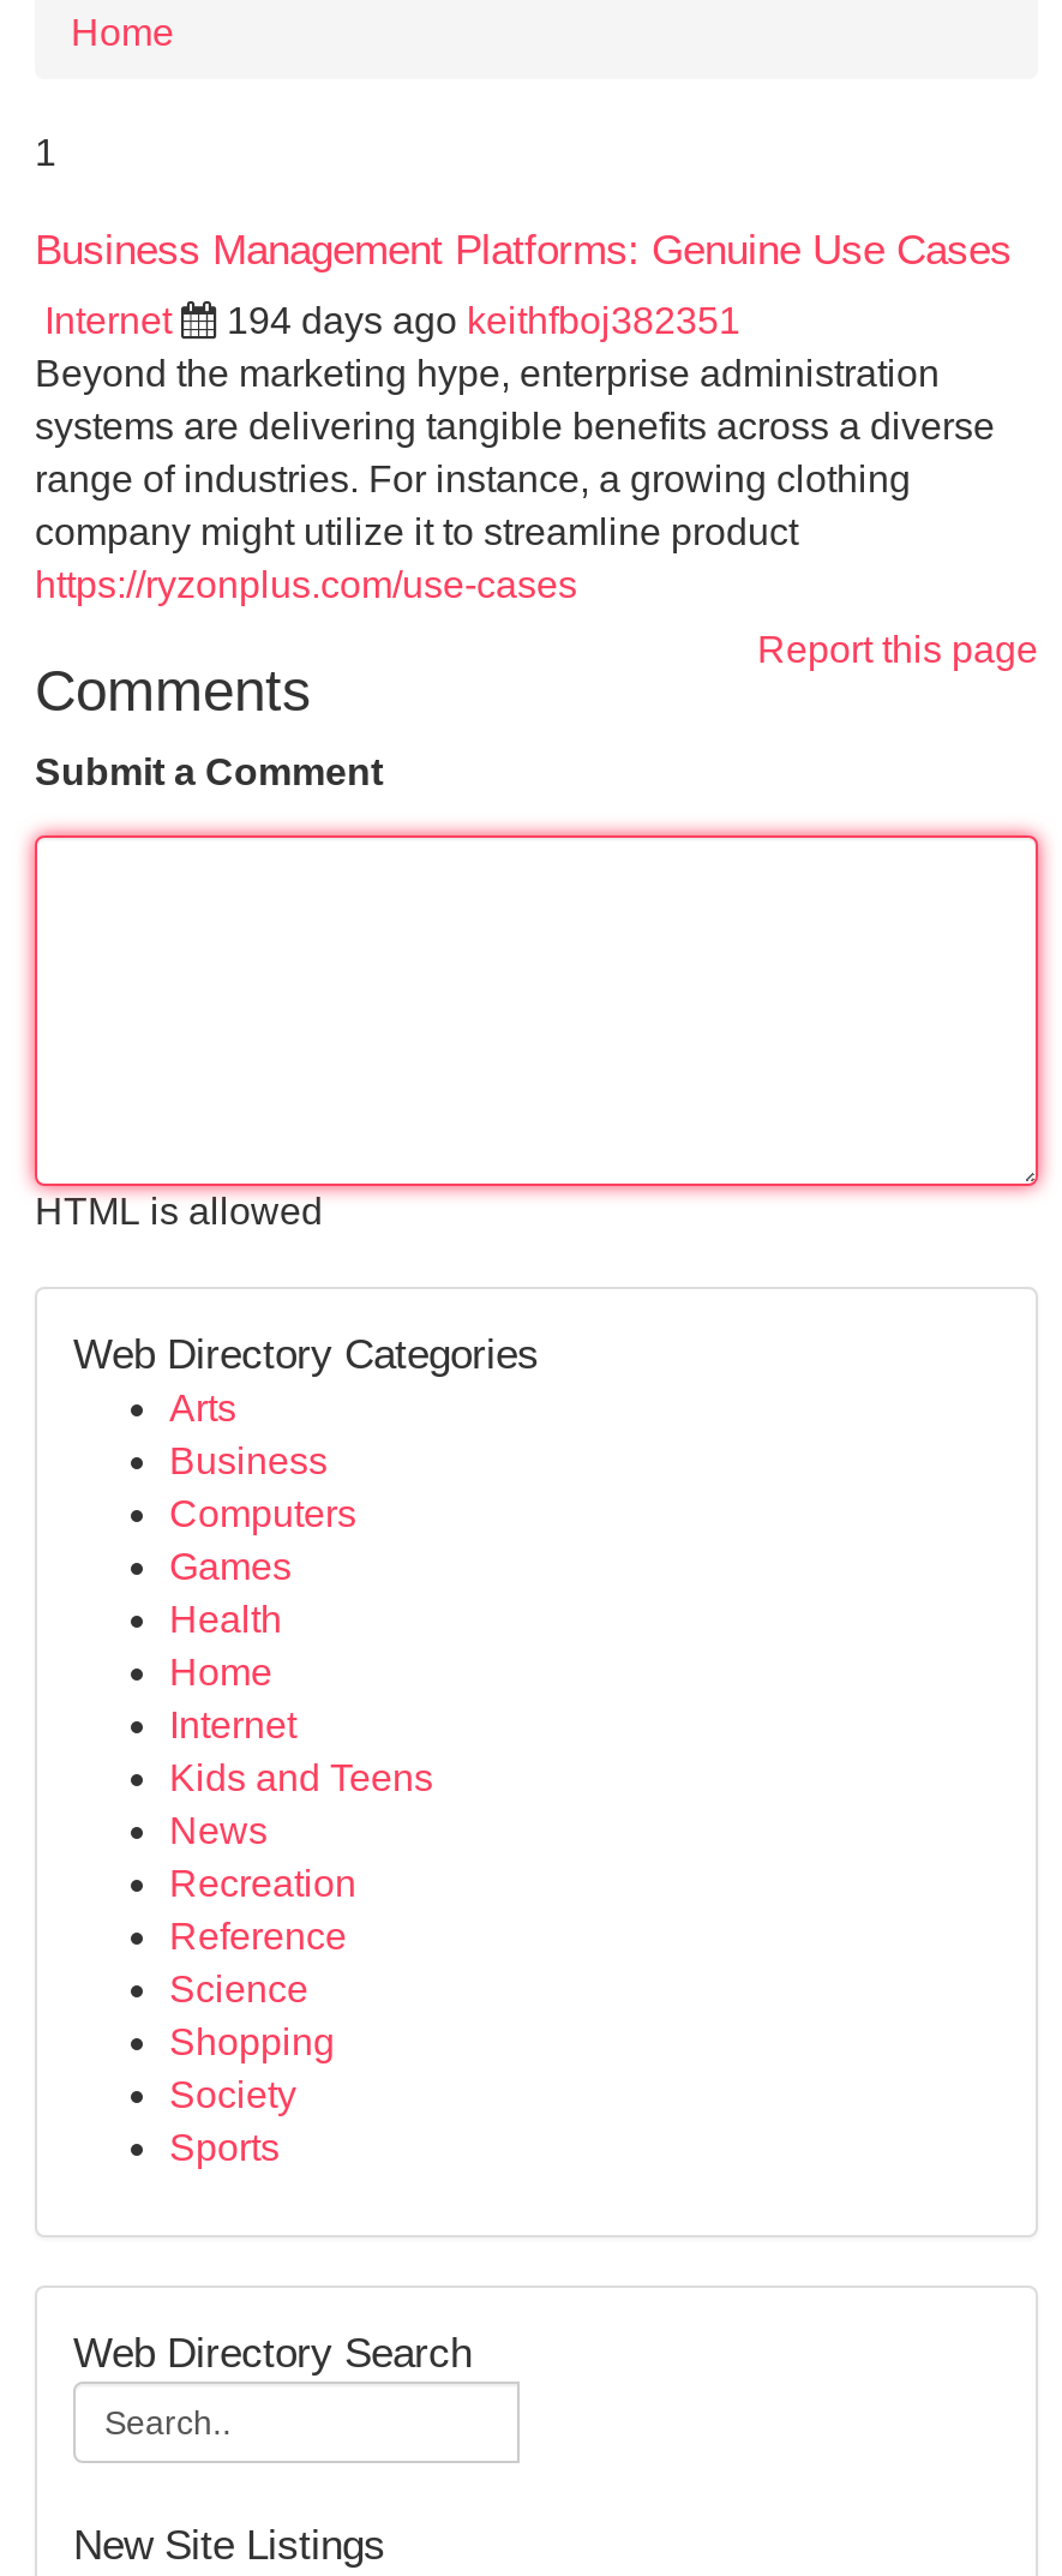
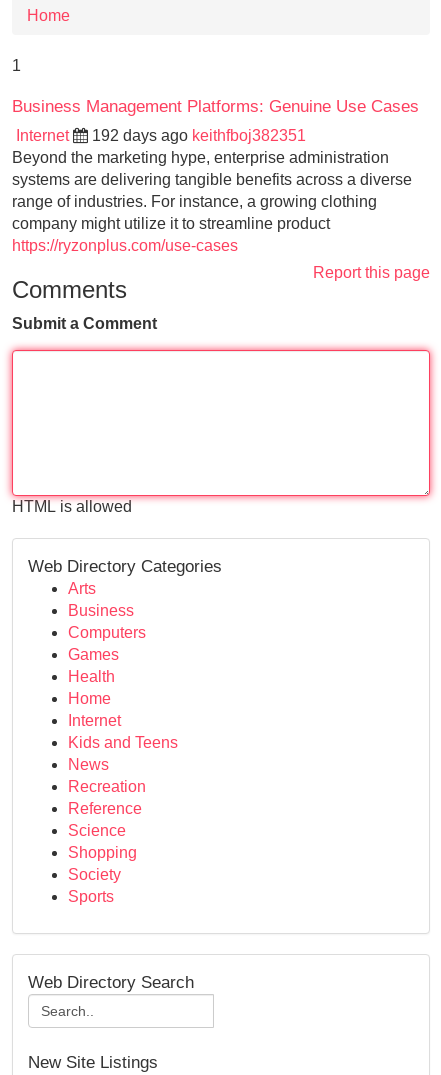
[227,300,740,341] 194 days ago keithfboj382351 -> [92,127,306,144] 192 days ago keithfboj382351

